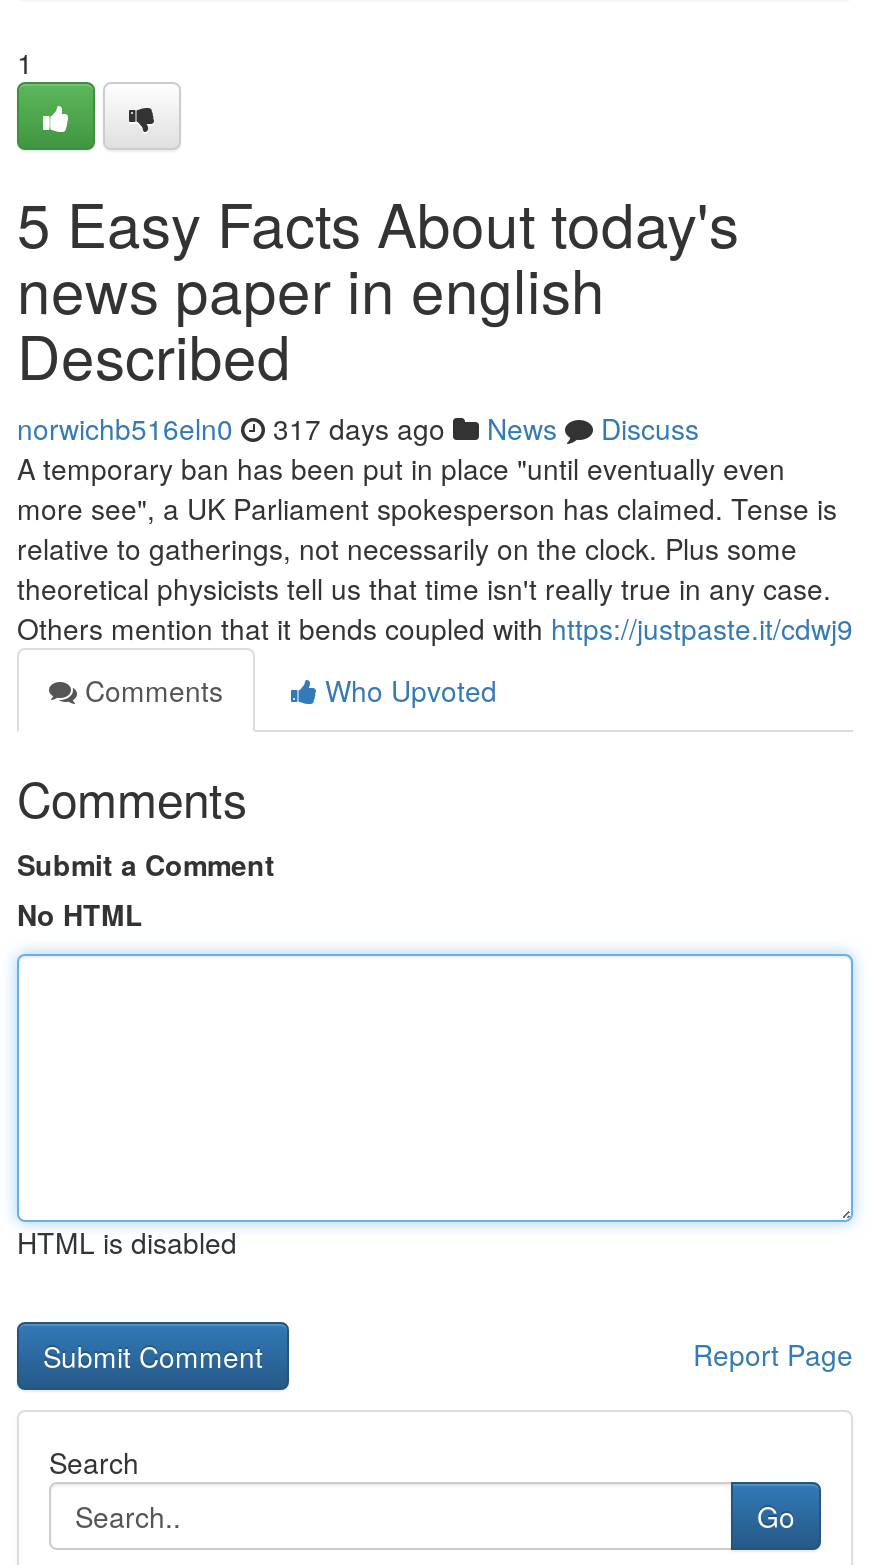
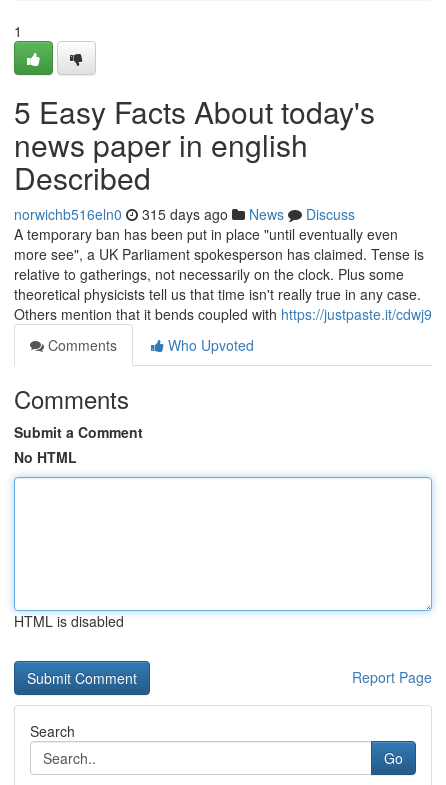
[17,408,699,448] norwichb516eln0 317 days ago News Discuss -> [14,204,355,224] norwichb516eln0 315 days ago News Discuss

